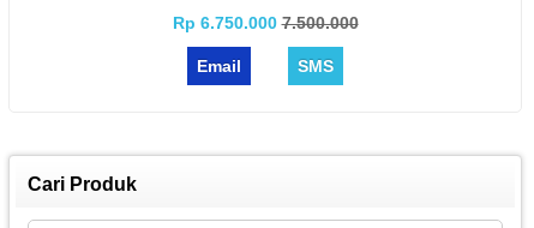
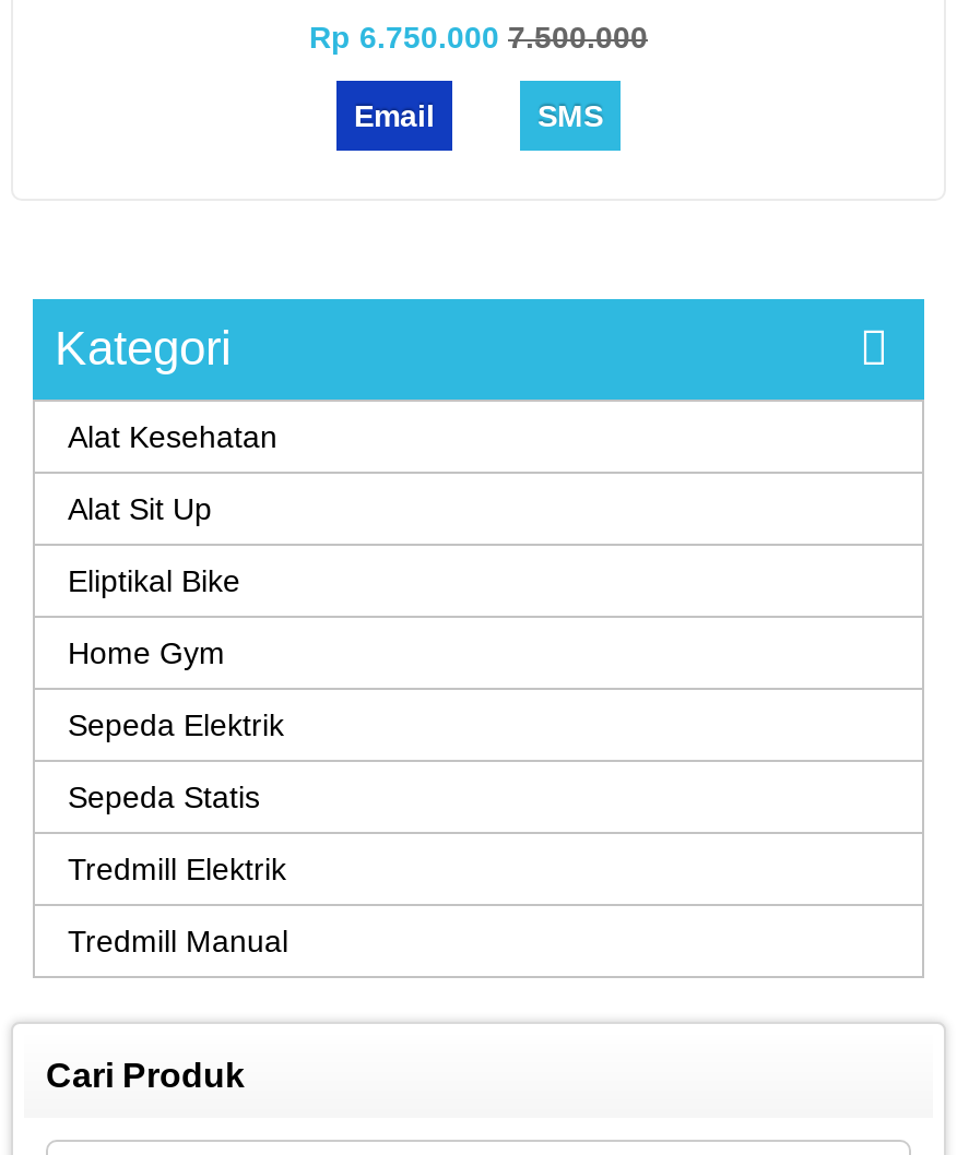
none -> [55,321,288,958] Kategori | Alat Kesehatan | Alat Sit Up | Eliptikal Bike | Home Gym | Sepeda Elektrik | Sepeda Statis | Tredmill Elektrik | Tredmill Manual

